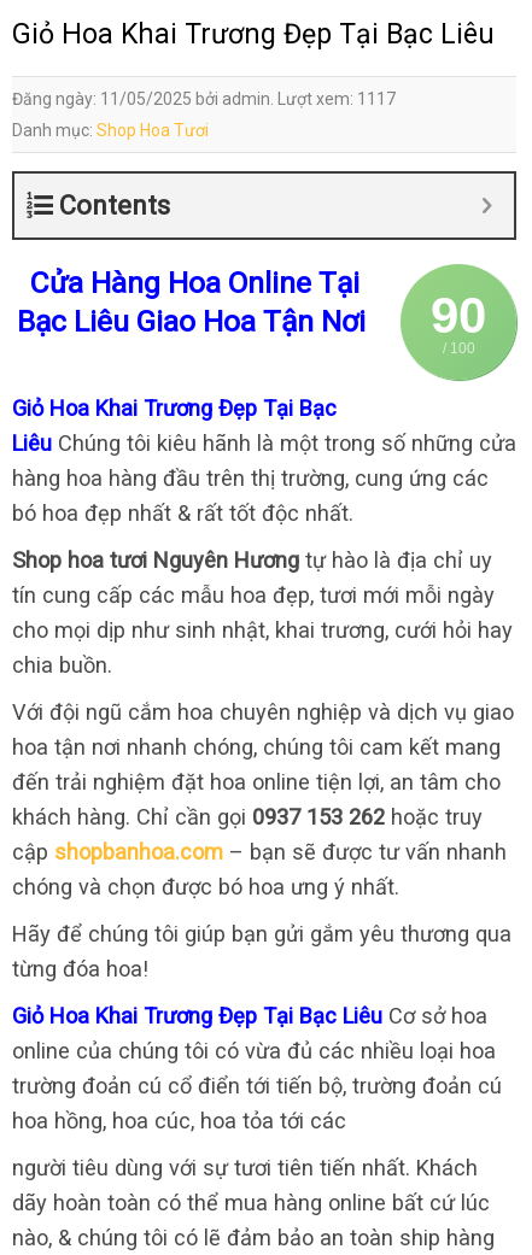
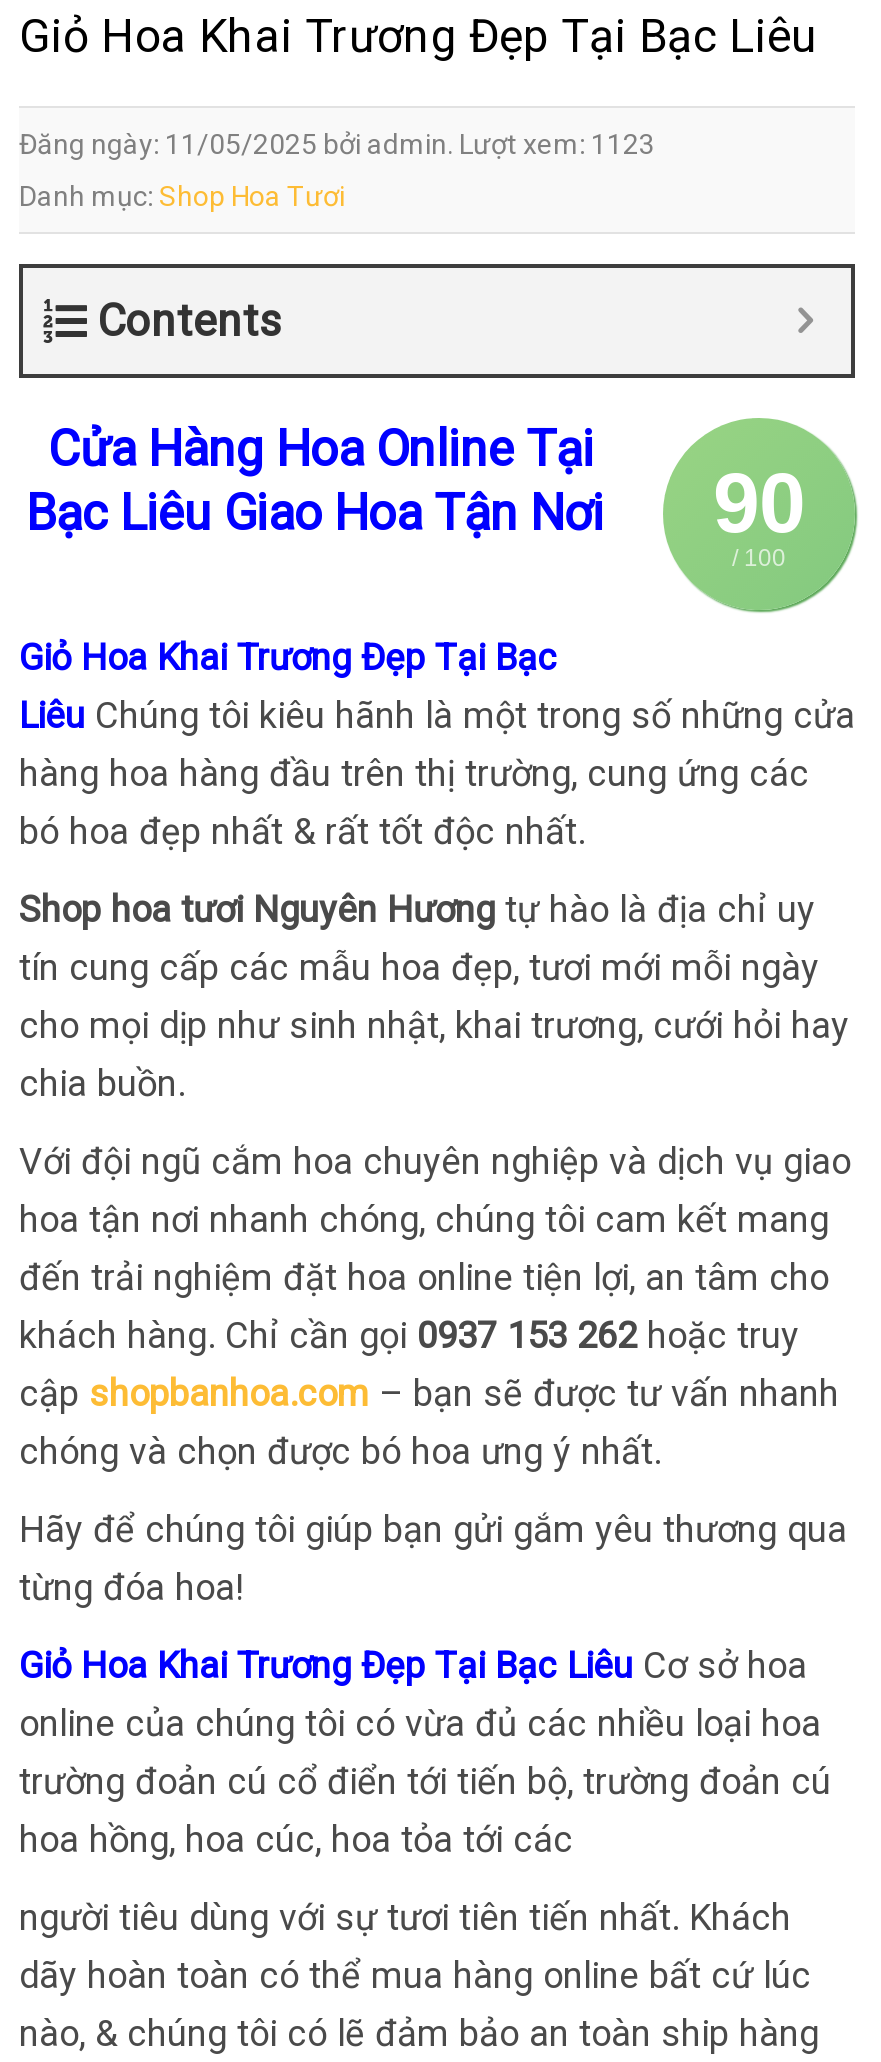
[12,89,396,108] Đăng ngày: 11/05/2025 bởi admin. Lượt xem: 1117 -> [19,127,655,159] Đăng ngày: 11/05/2025 bởi admin. Lượt xem: 1123

